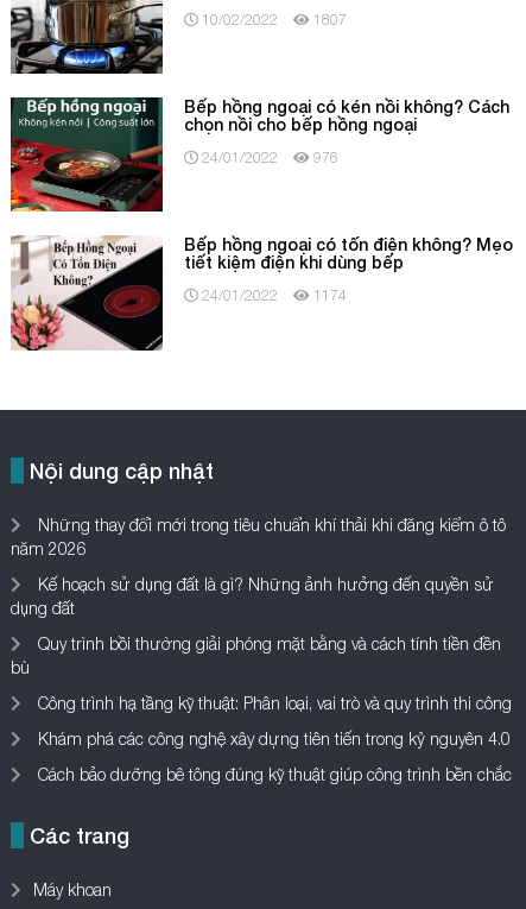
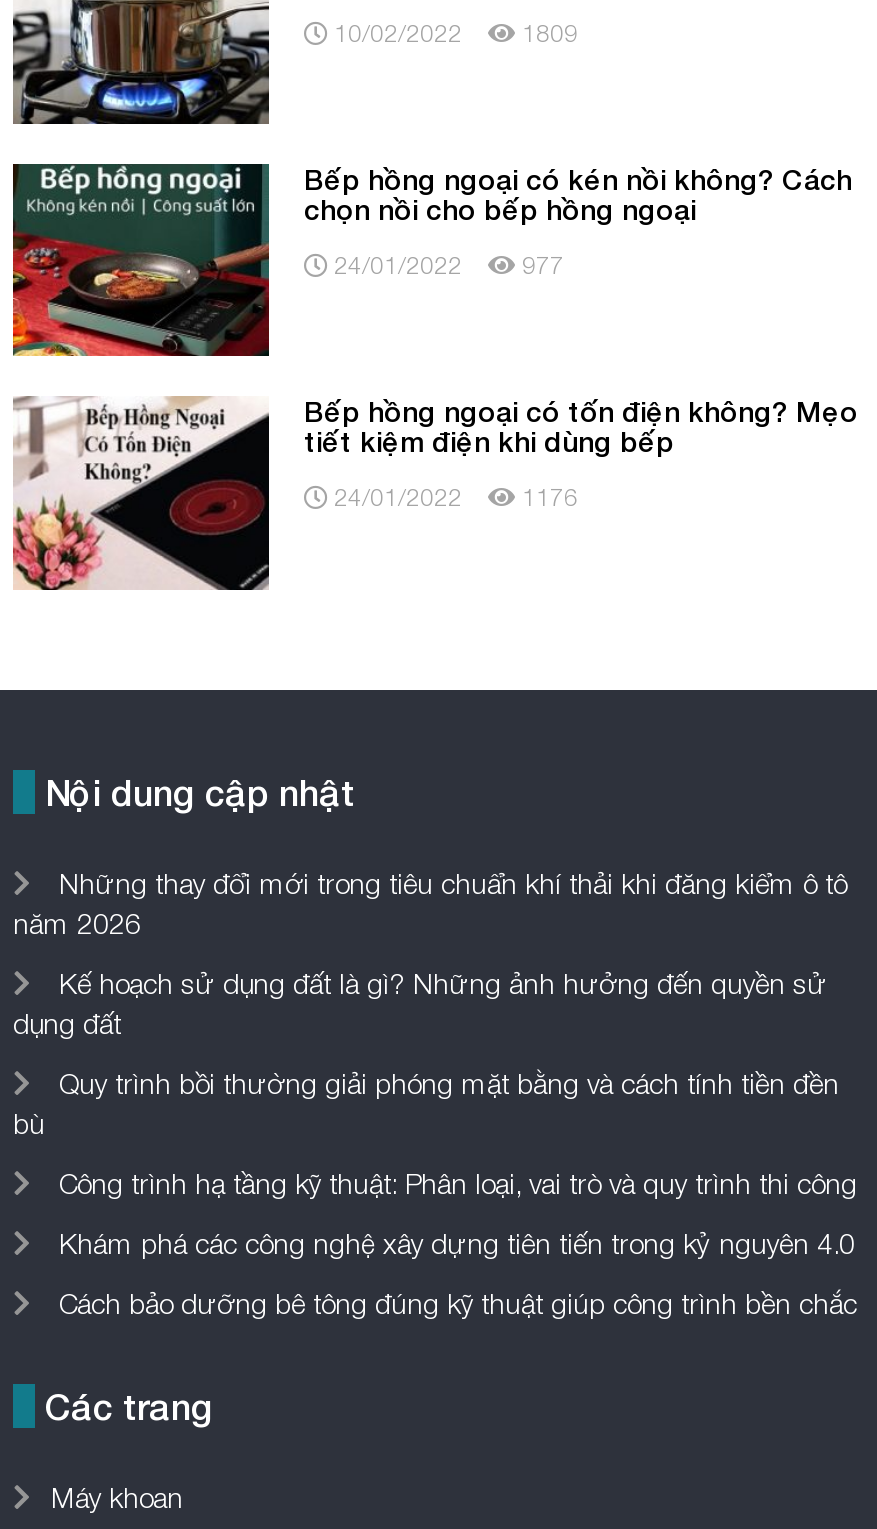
[198,11,346,28] 10/02/2022 1807 -> [328,18,578,48] 10/02/2022 1809
[198,149,338,166] 24/01/2022 976 -> [328,250,564,280] 24/01/2022 977
[198,287,346,305] 24/01/2022 1174 -> [328,483,578,513] 24/01/2022 1176

